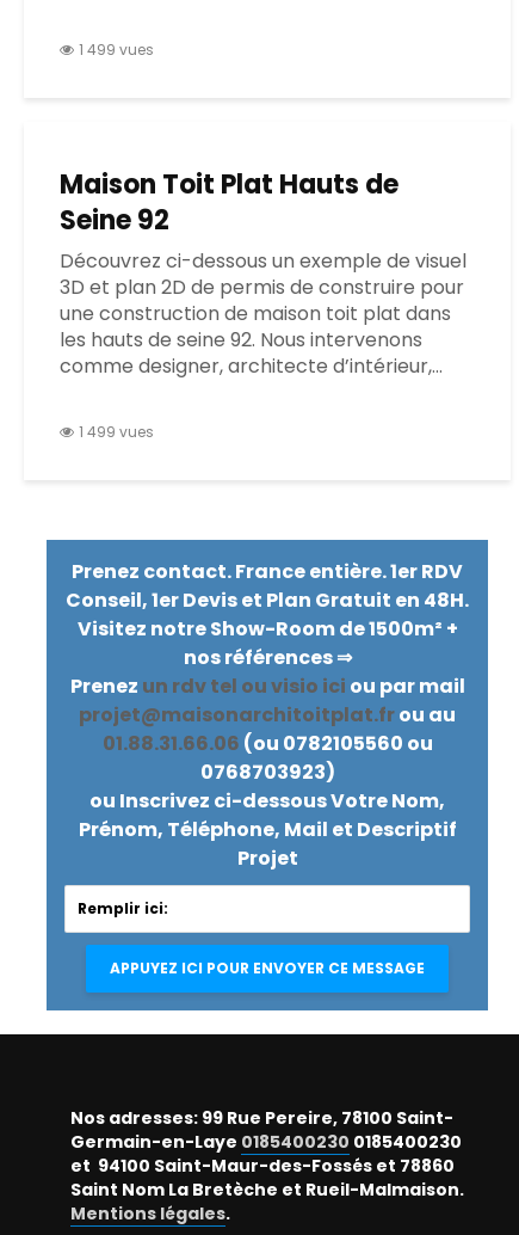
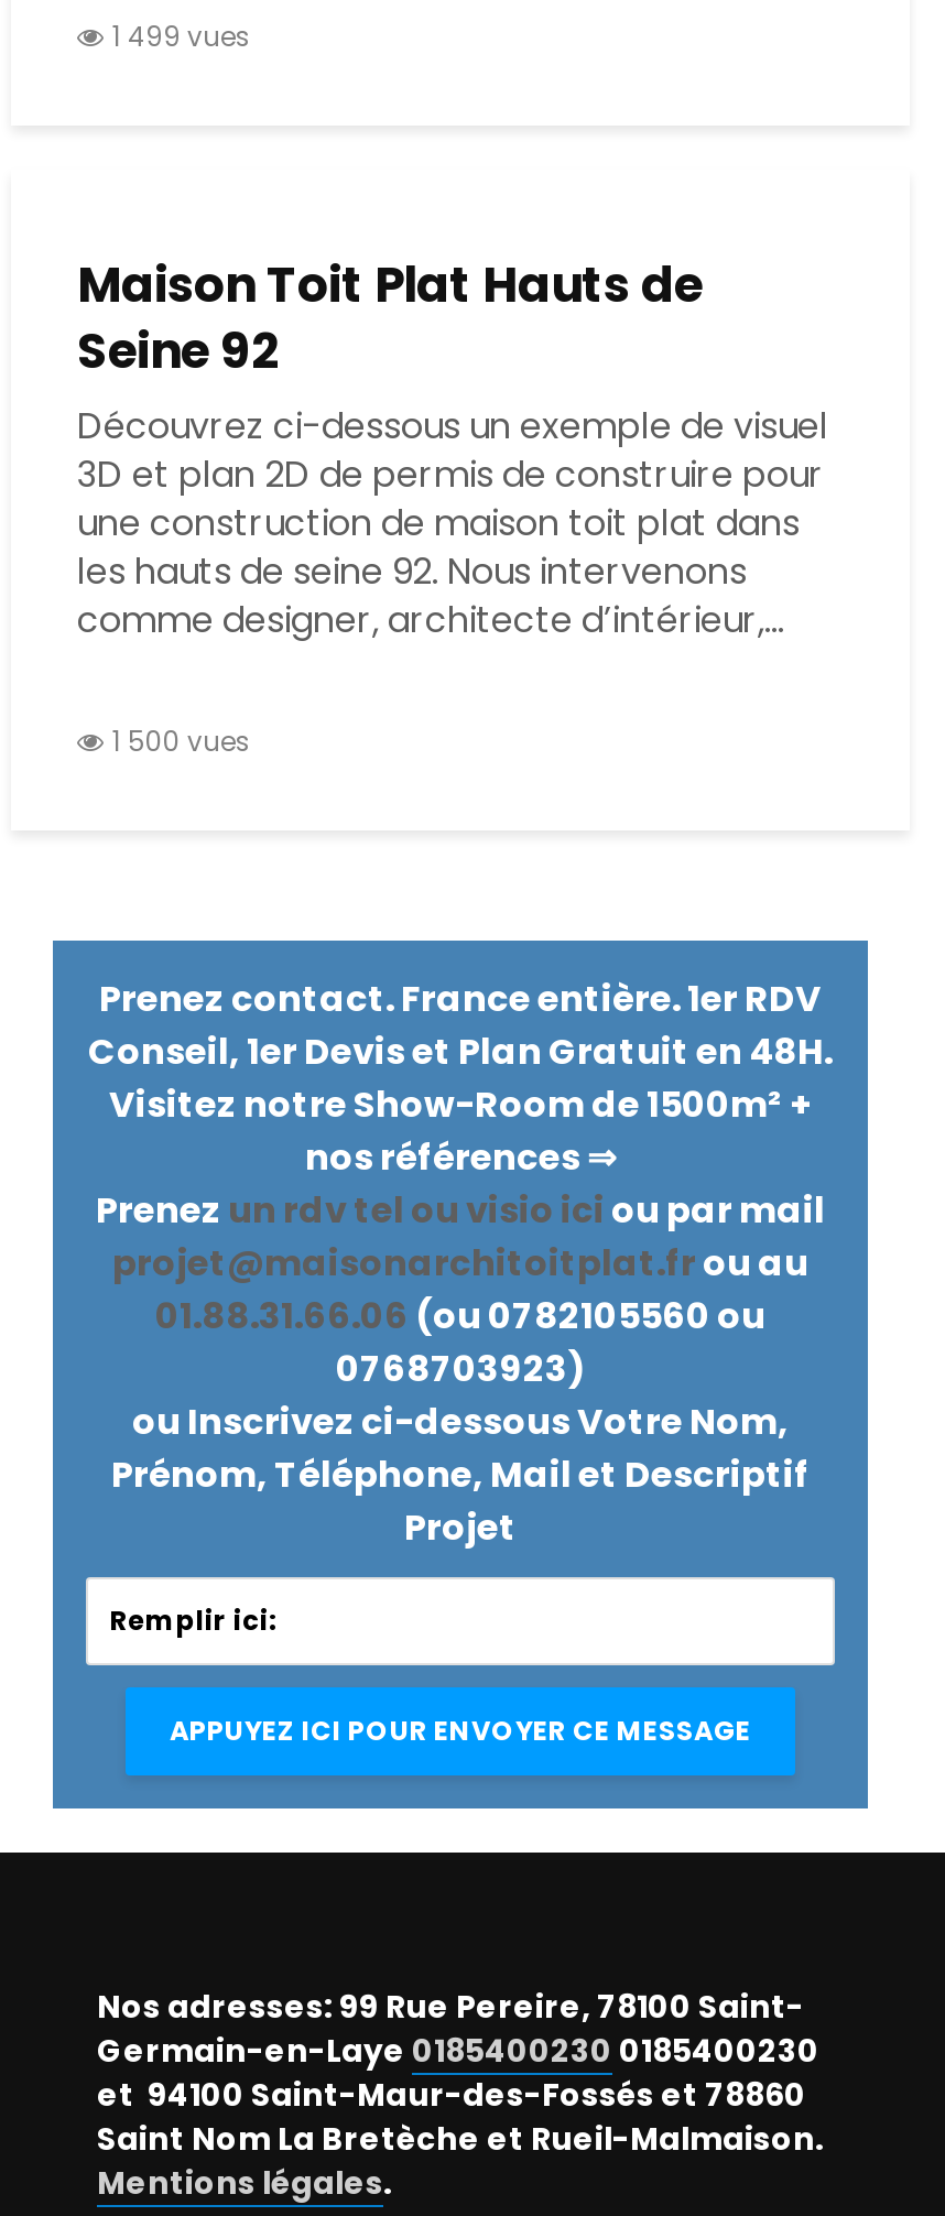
[79,421,154,442] 1 499 vues -> [112,722,251,760] 1 500 vues

